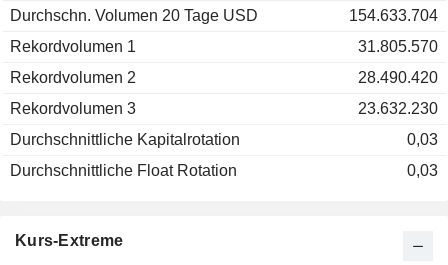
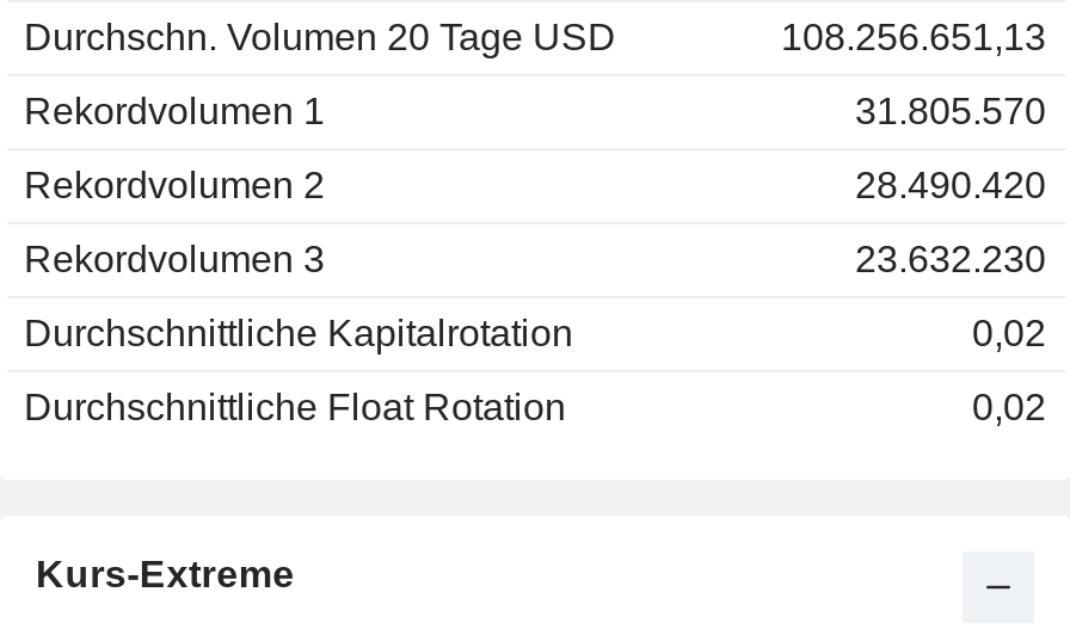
[349,7,438,24] 154.633.704 -> [781,17,1046,58] 108.256.651,13
[407,131,438,148] 0,03 -> [972,313,1046,354] 0,02
[407,162,438,179] 0,03 -> [972,387,1046,428] 0,02

